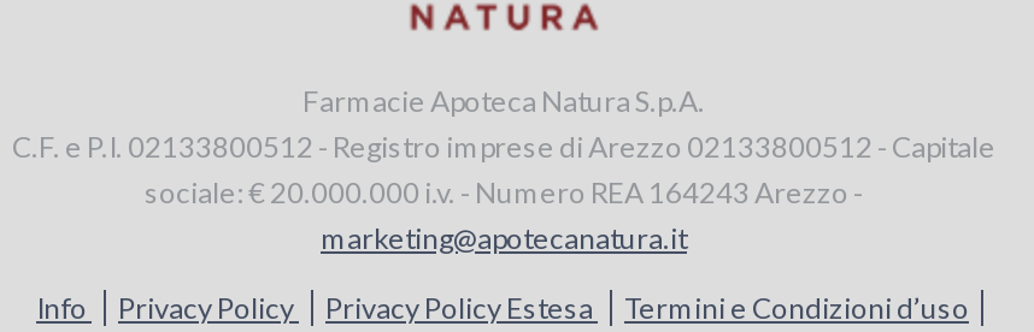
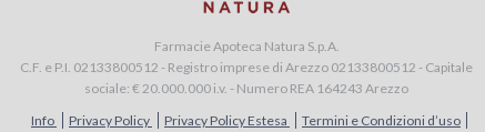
[145,173,863,255] sociale: € 20.000.000 i.v. - Numero REA 164243 Arezzo - | marketing@apotecanatura.it -> [84,80,408,97] sociale: € 20.000.000 i.v. - Numero REA 164243 Arezzo

